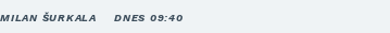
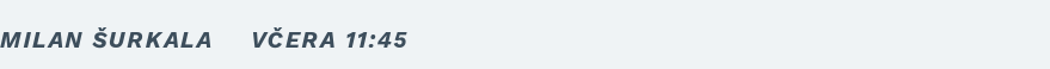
[0,12,183,24] MILAN ŠURKALA DNES 09:40 -> [0,25,407,52] MILAN ŠURKALA VČERA 11:45

